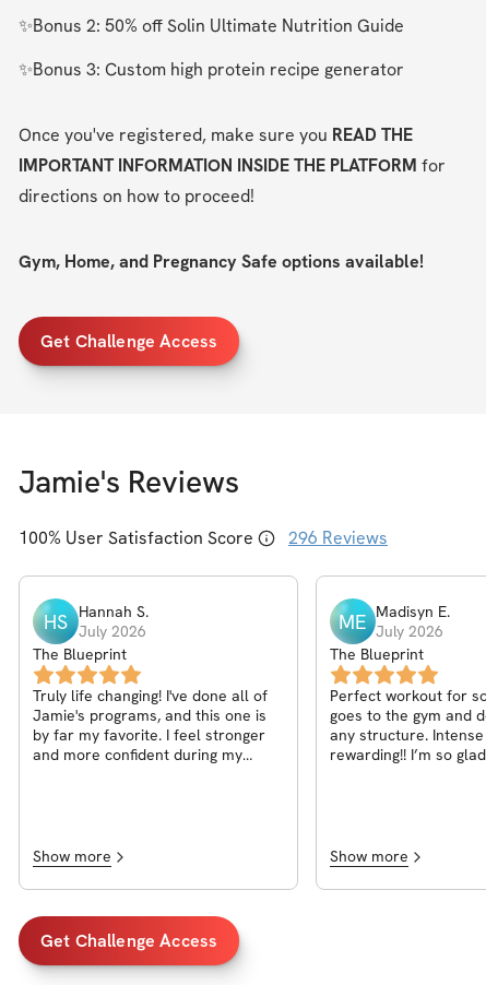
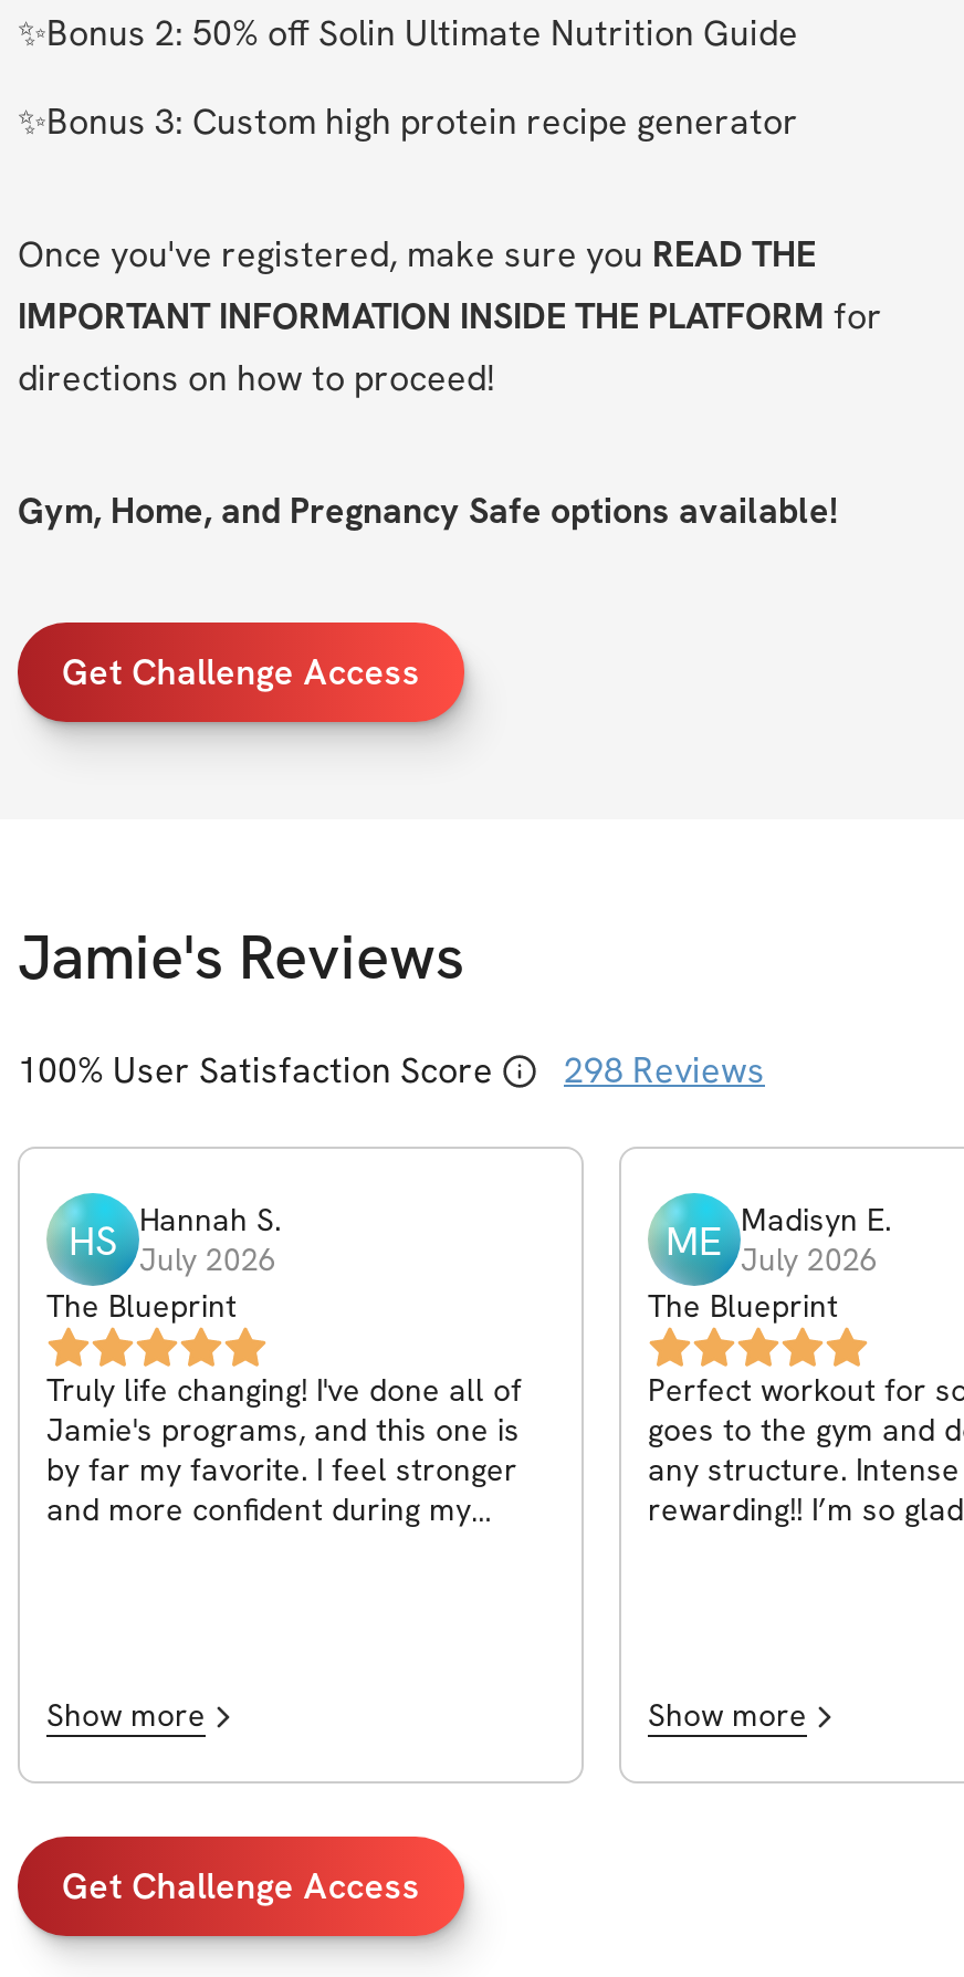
[19,527,388,550] 100% User Satisfaction Score 296 Reviews -> [18,1048,765,1094] 100% User Satisfaction Score 298 Reviews

